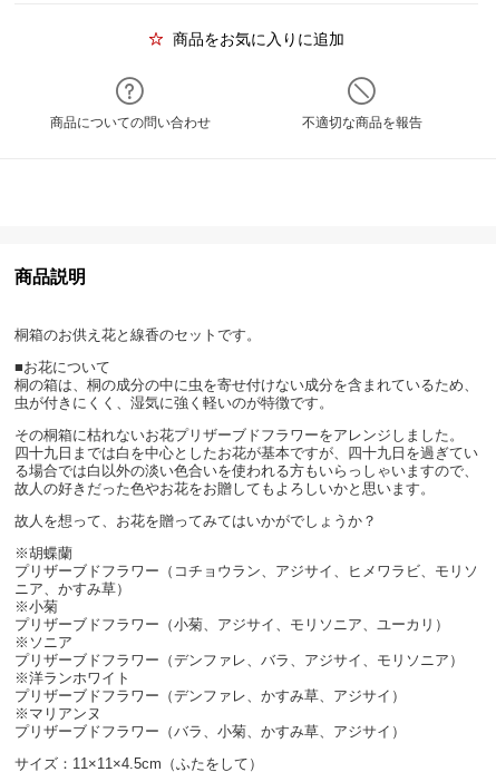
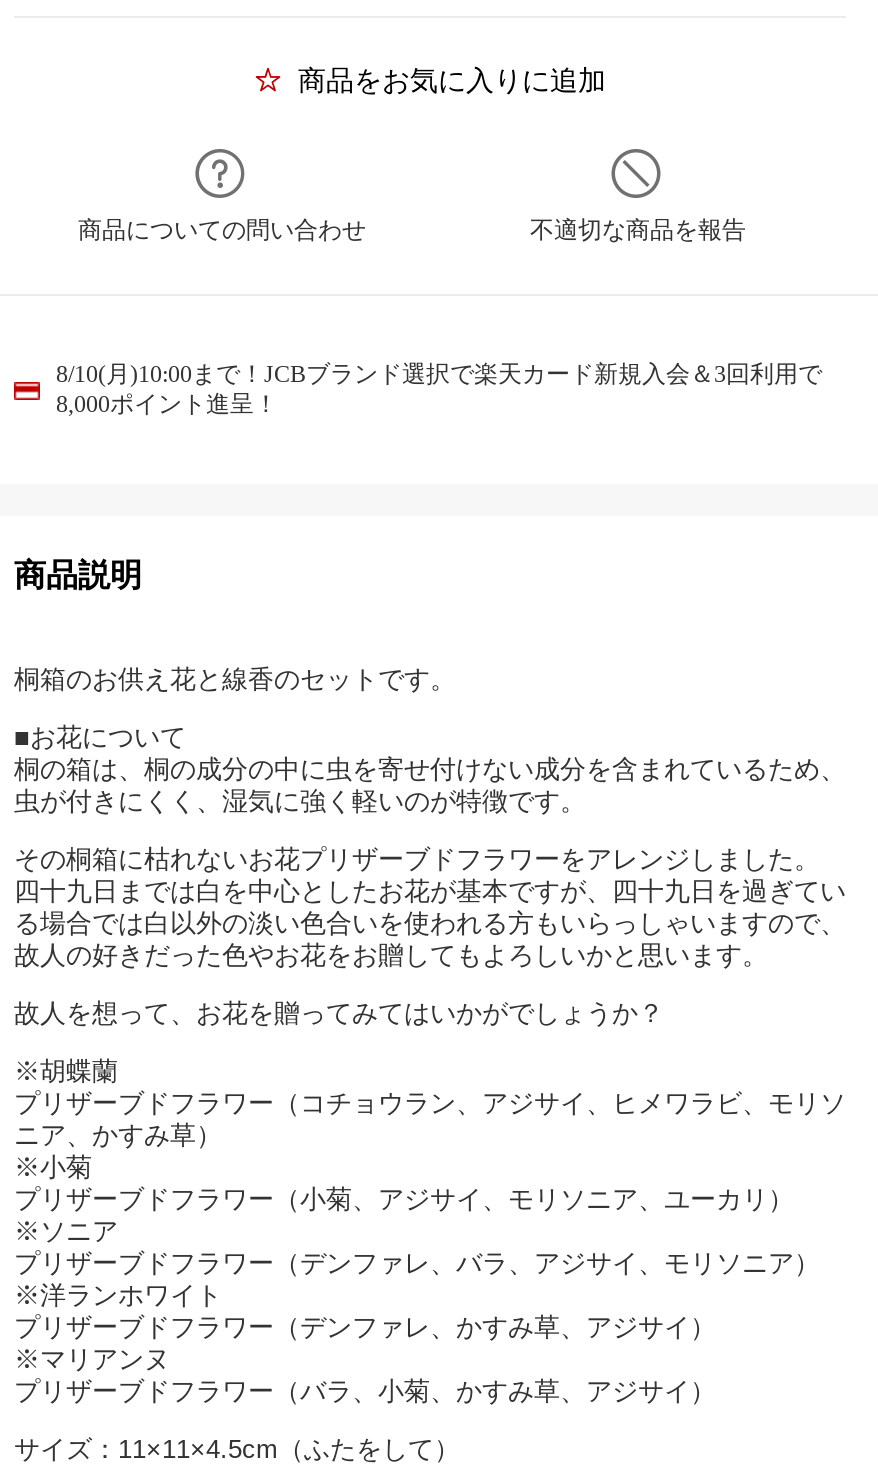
none -> [56,360,822,418] 8/10(月)10:00まで！JCBブランド選択で楽天カード新規入会＆3回利用で | 8,000ポイント進呈！

